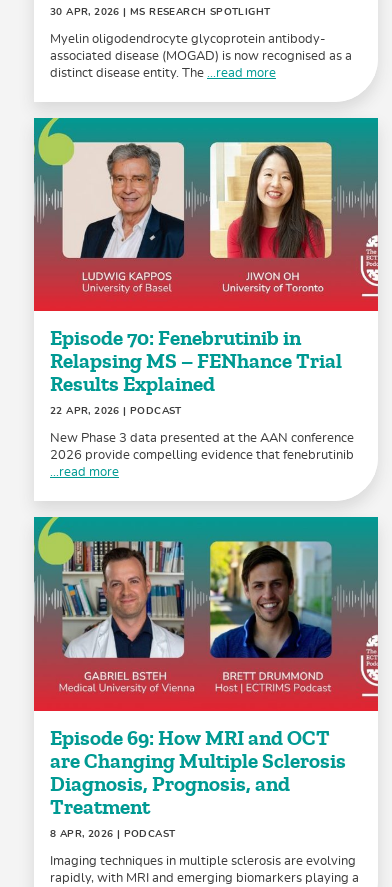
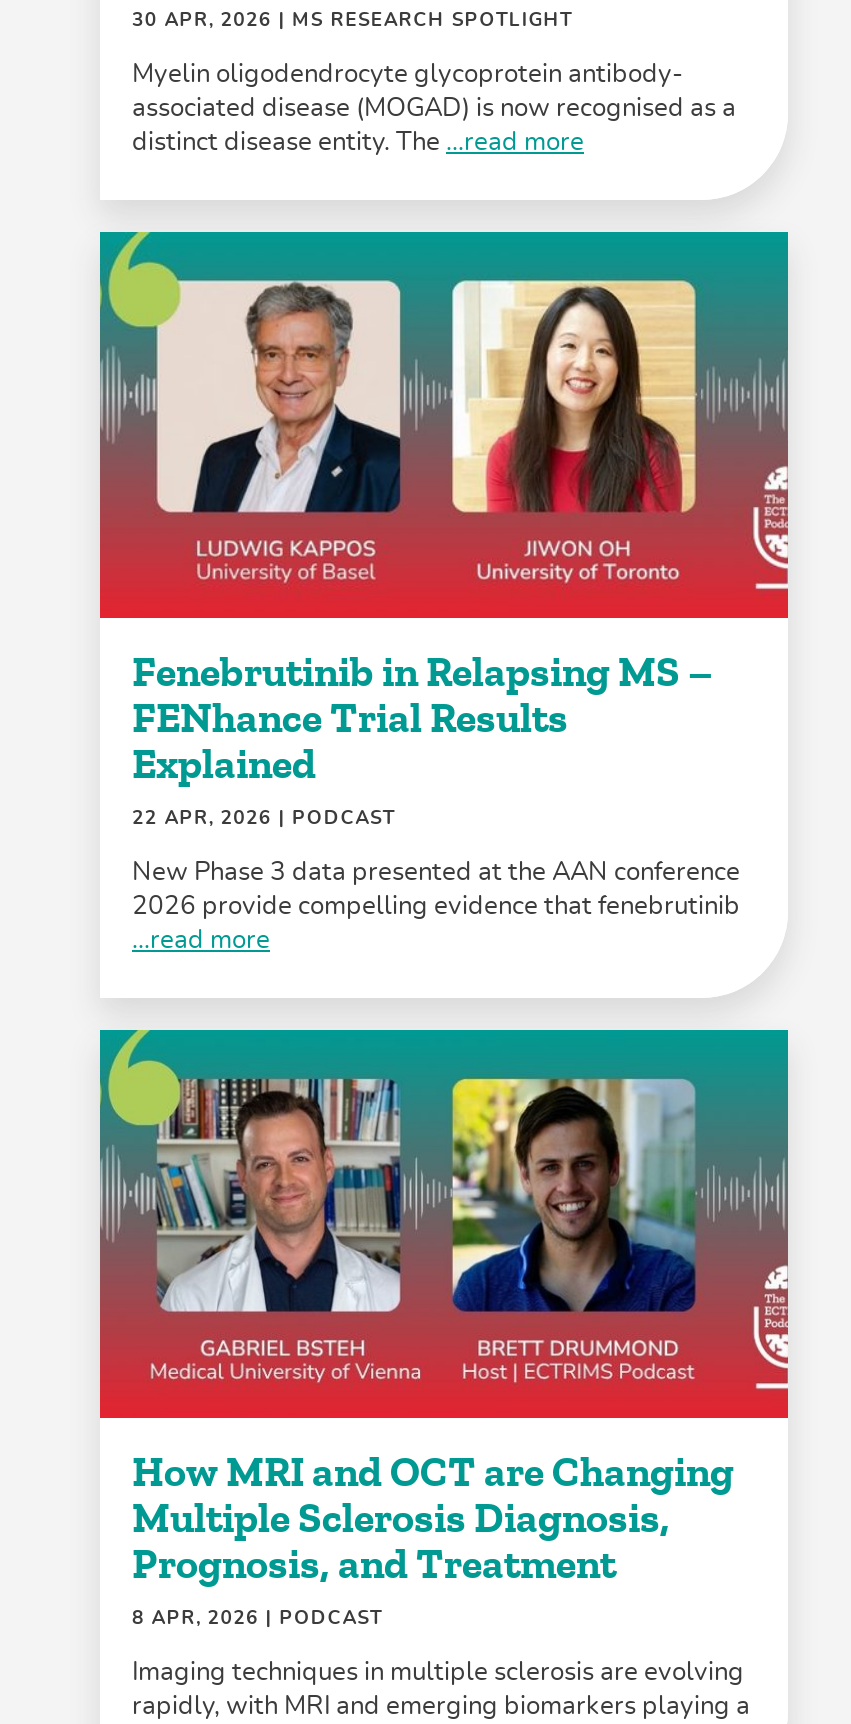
[50,326,342,397] Episode 70: Fenebrutinib in | Relapsing MS – FENhance Trial | Results Explained -> [132,648,712,790] Fenebrutinib in Relapsing MS – | FENhance Trial Results | Explained
[50,726,346,820] Episode 69: How MRI and OCT | are Changing Multiple Sclerosis | Diagnosis, Prognosis, and | Treatment -> [132,1447,734,1589] How MRI and OCT are Changing | Multiple Sclerosis Diagnosis, | Prognosis, and Treatment

